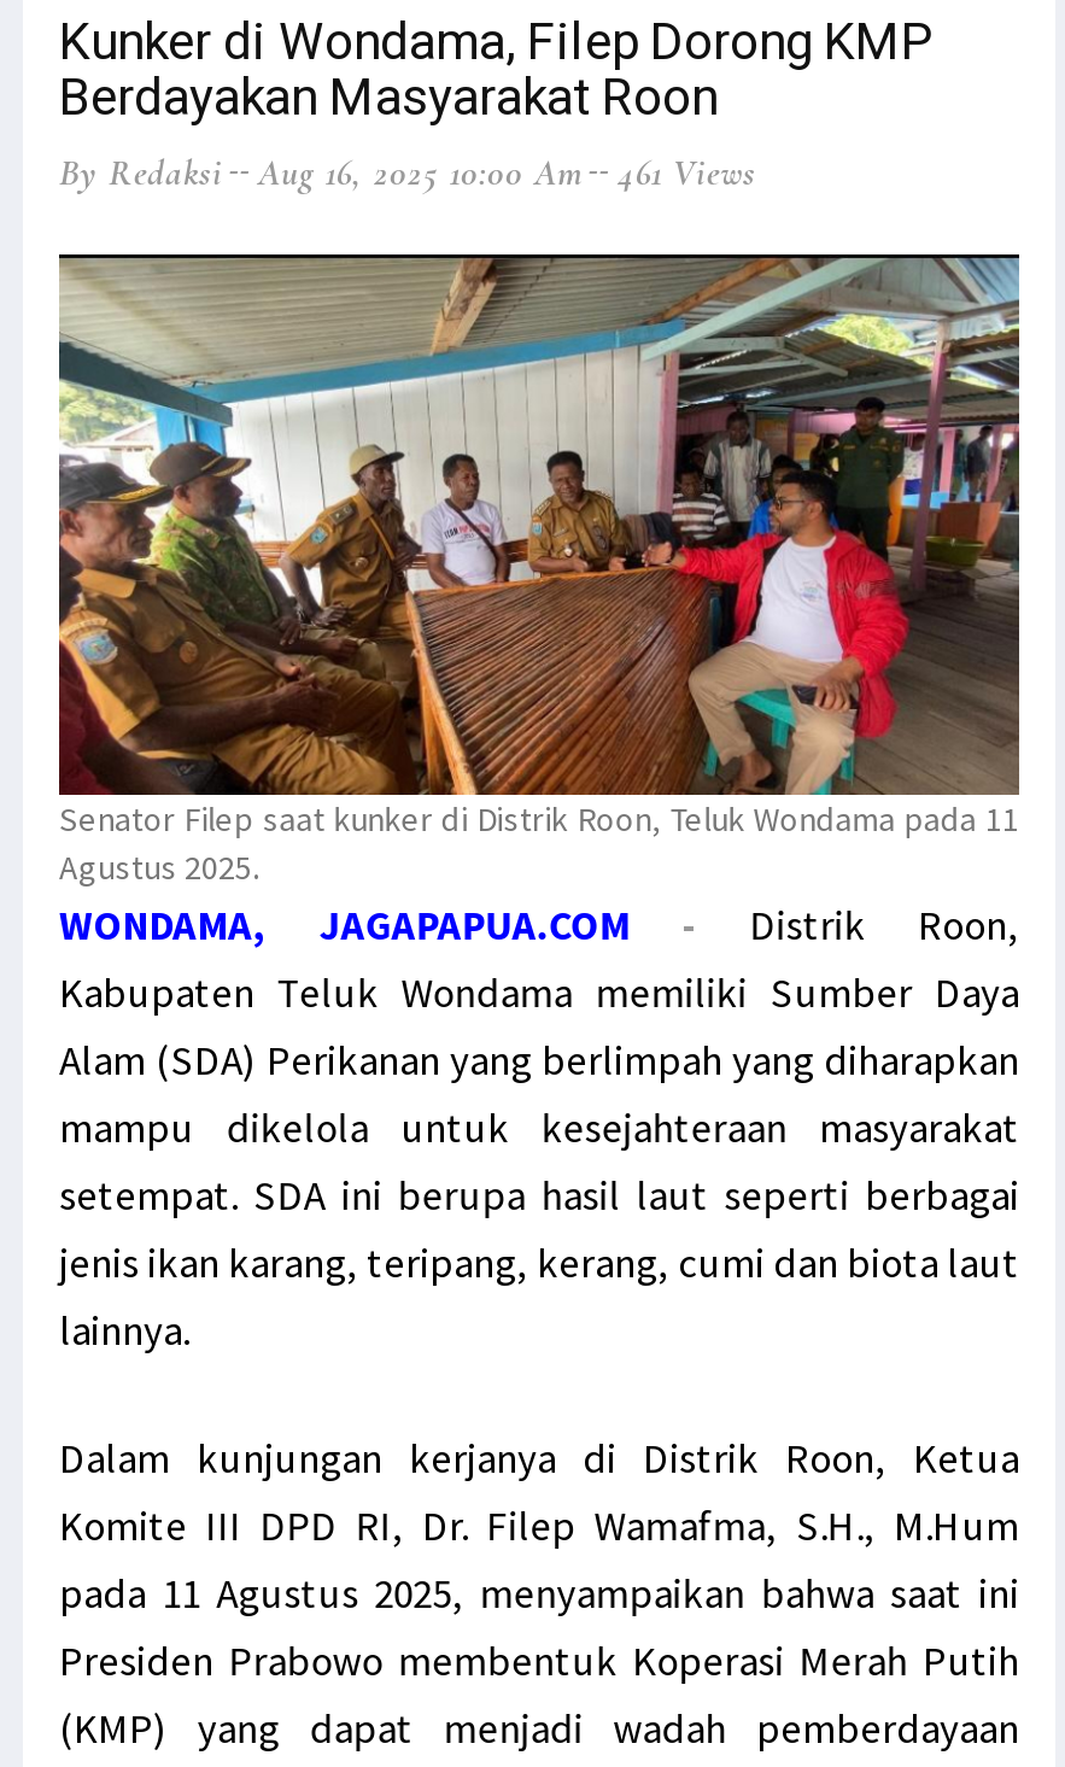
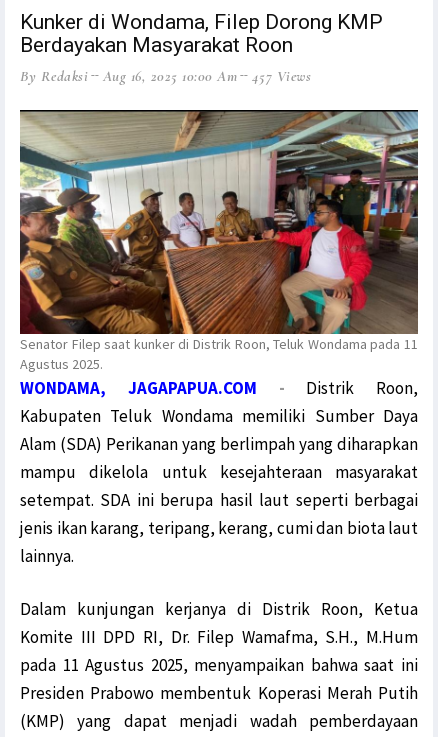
[59,151,756,194] By Redaksi Aug 16, 2025 10:00 Am 461 Views -> [20,67,311,85] By Redaksi Aug 16, 2025 10:00 Am 457 Views

